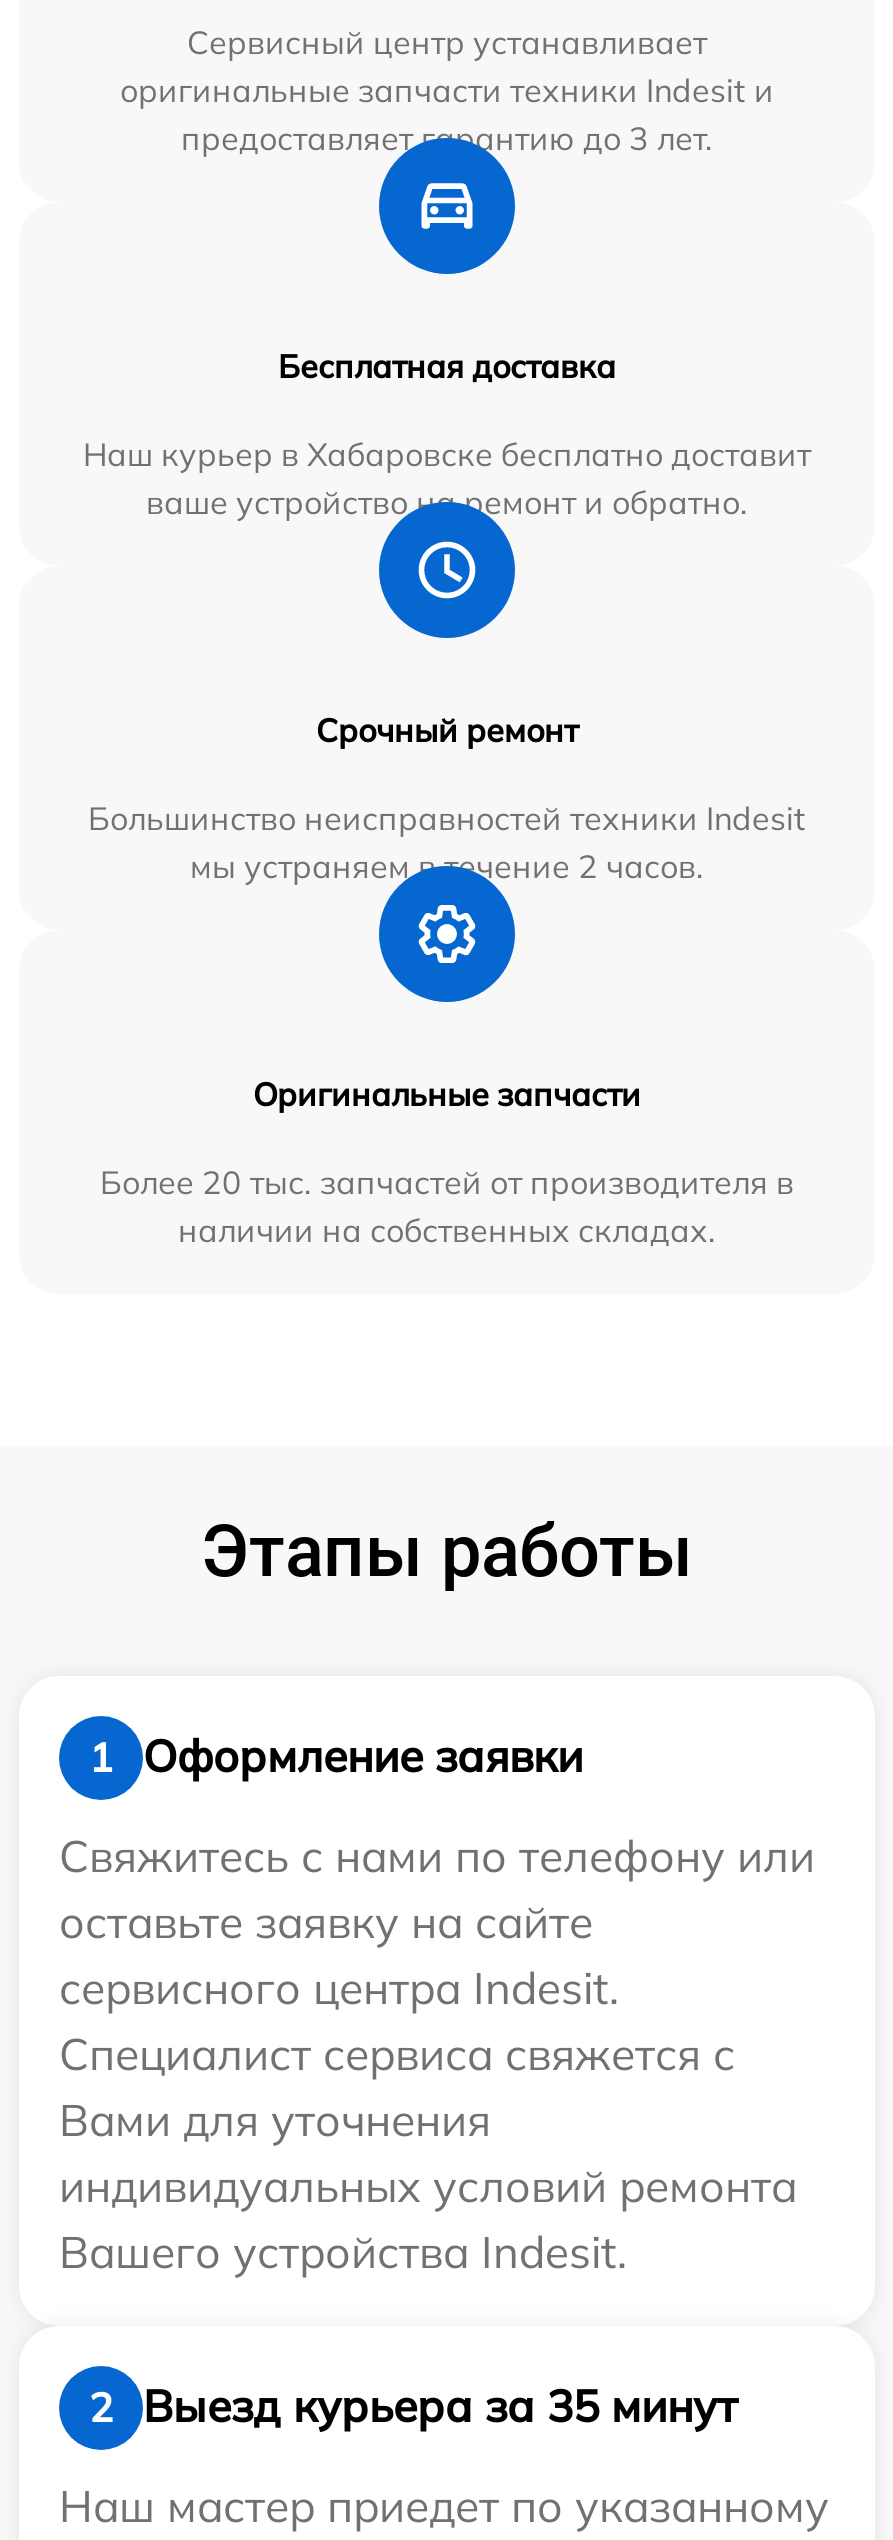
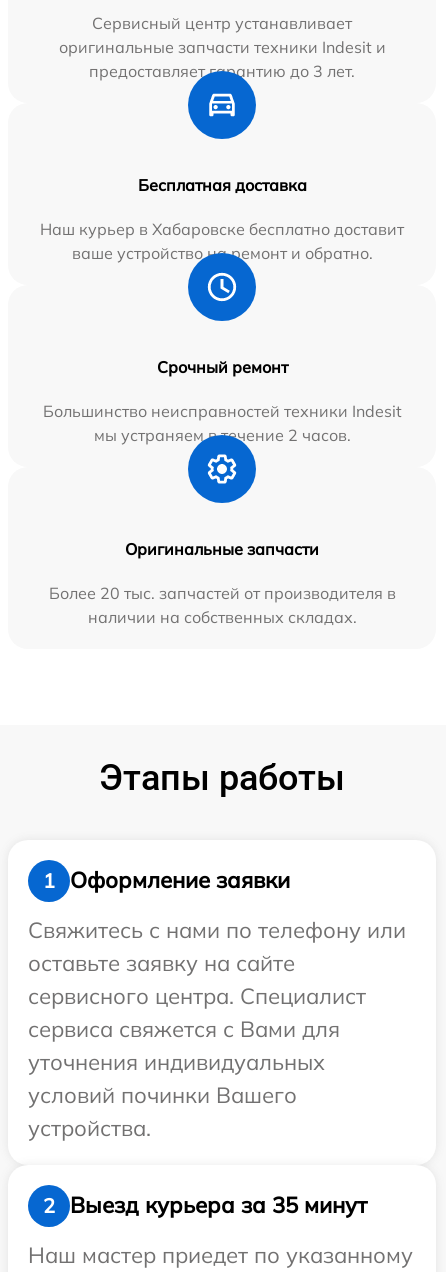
[59,1960,797,2280] сервисного центра Indesit. | Специалист сервиса свяжется с | Вами для уточнения | индивидуальных условий ремонта | Вашего устройства Indesit. -> [28,982,366,1142] сервисного центра. Специалист | сервиса свяжется с Вами для | уточнения индивидуальных | условий починки Вашего | устройства.

